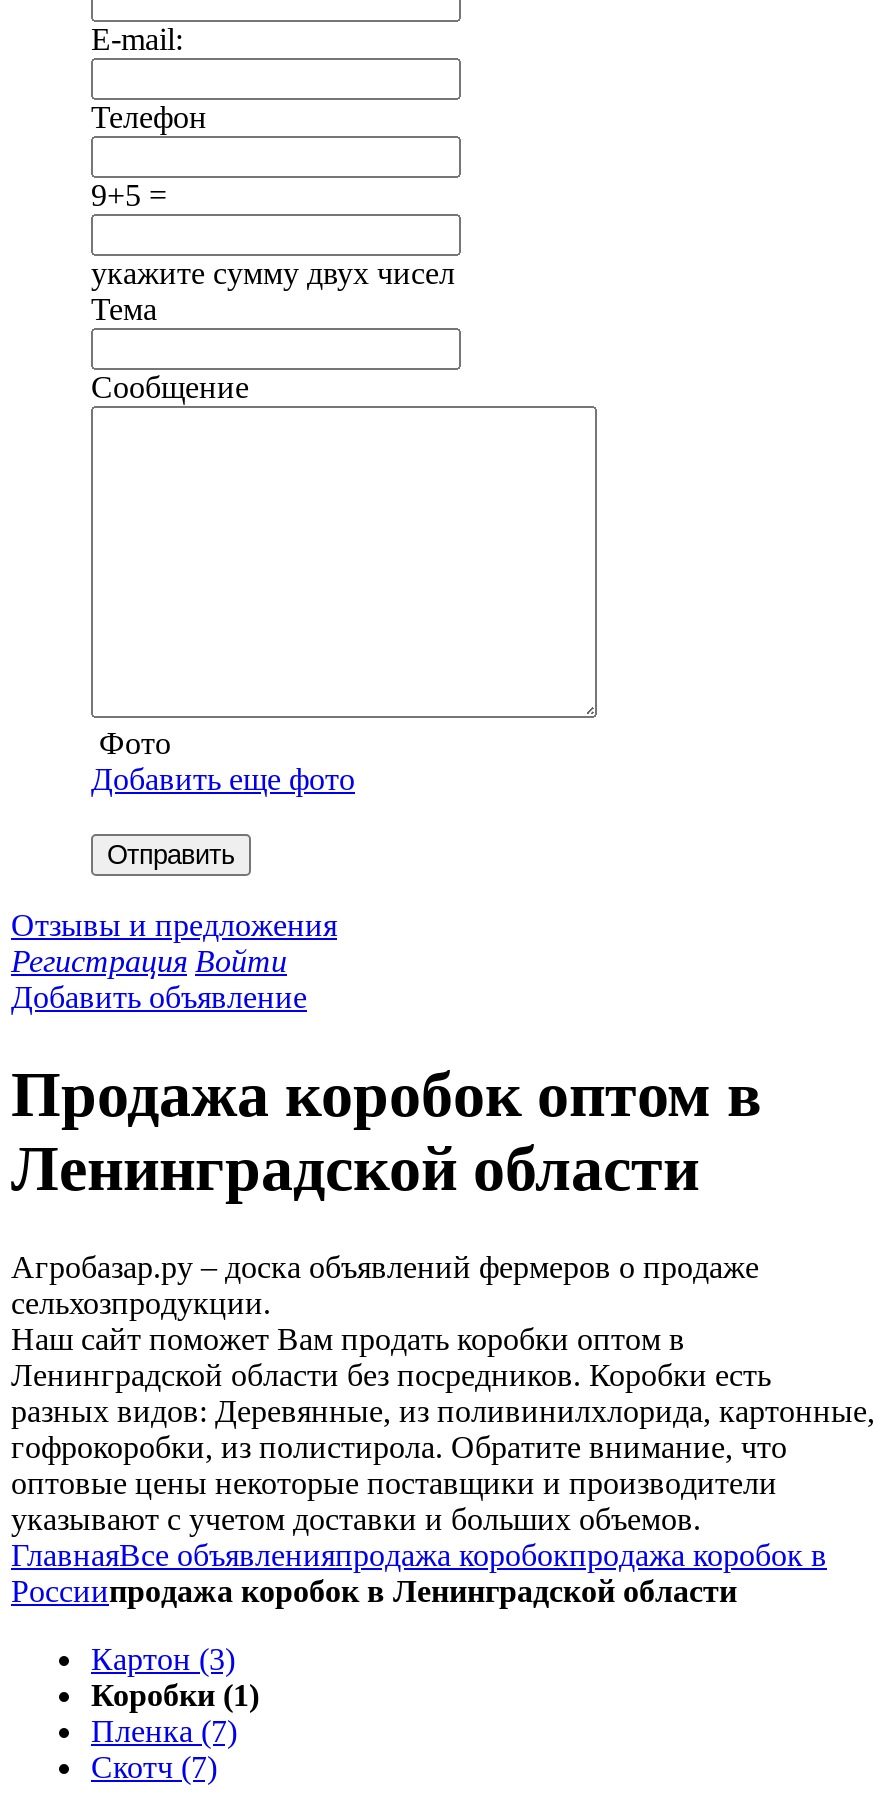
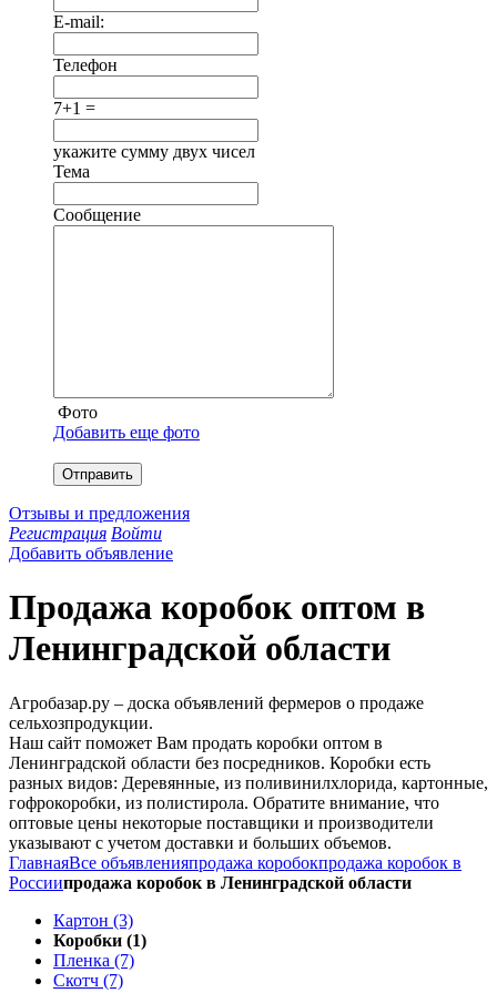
[91,178,167,212] 9+5 = -> [53,99,95,118] 7+1 =

